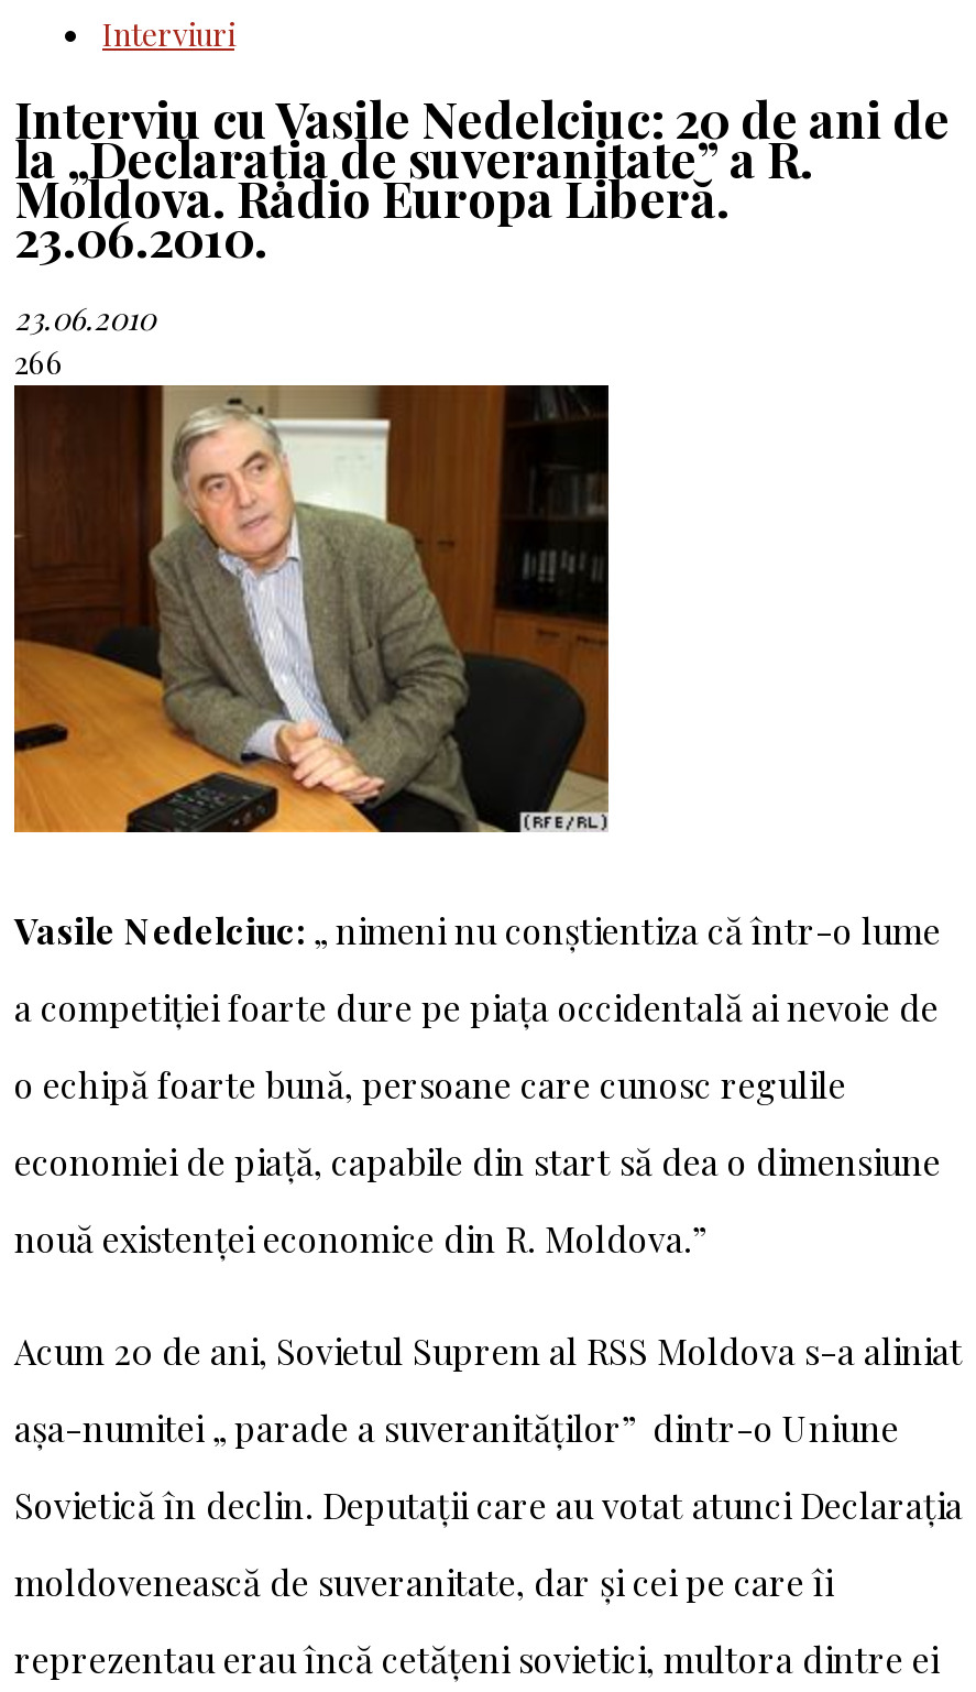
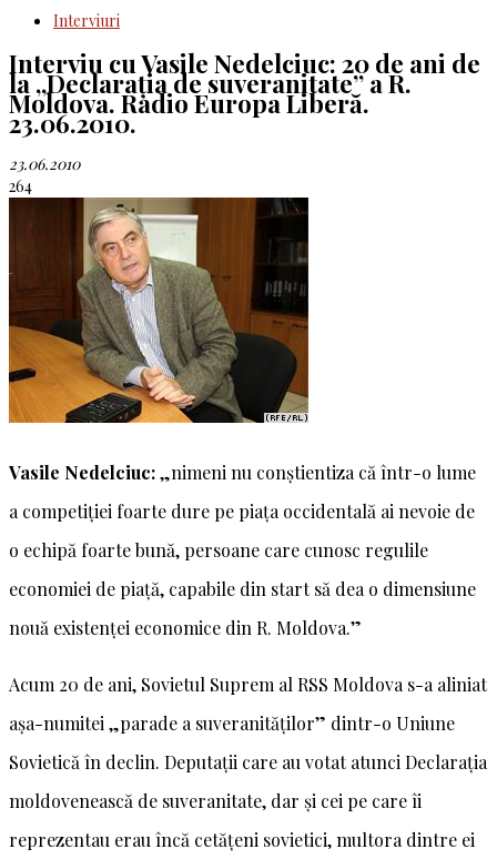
[14,342,63,384] 266 -> [9,176,32,197] 264

